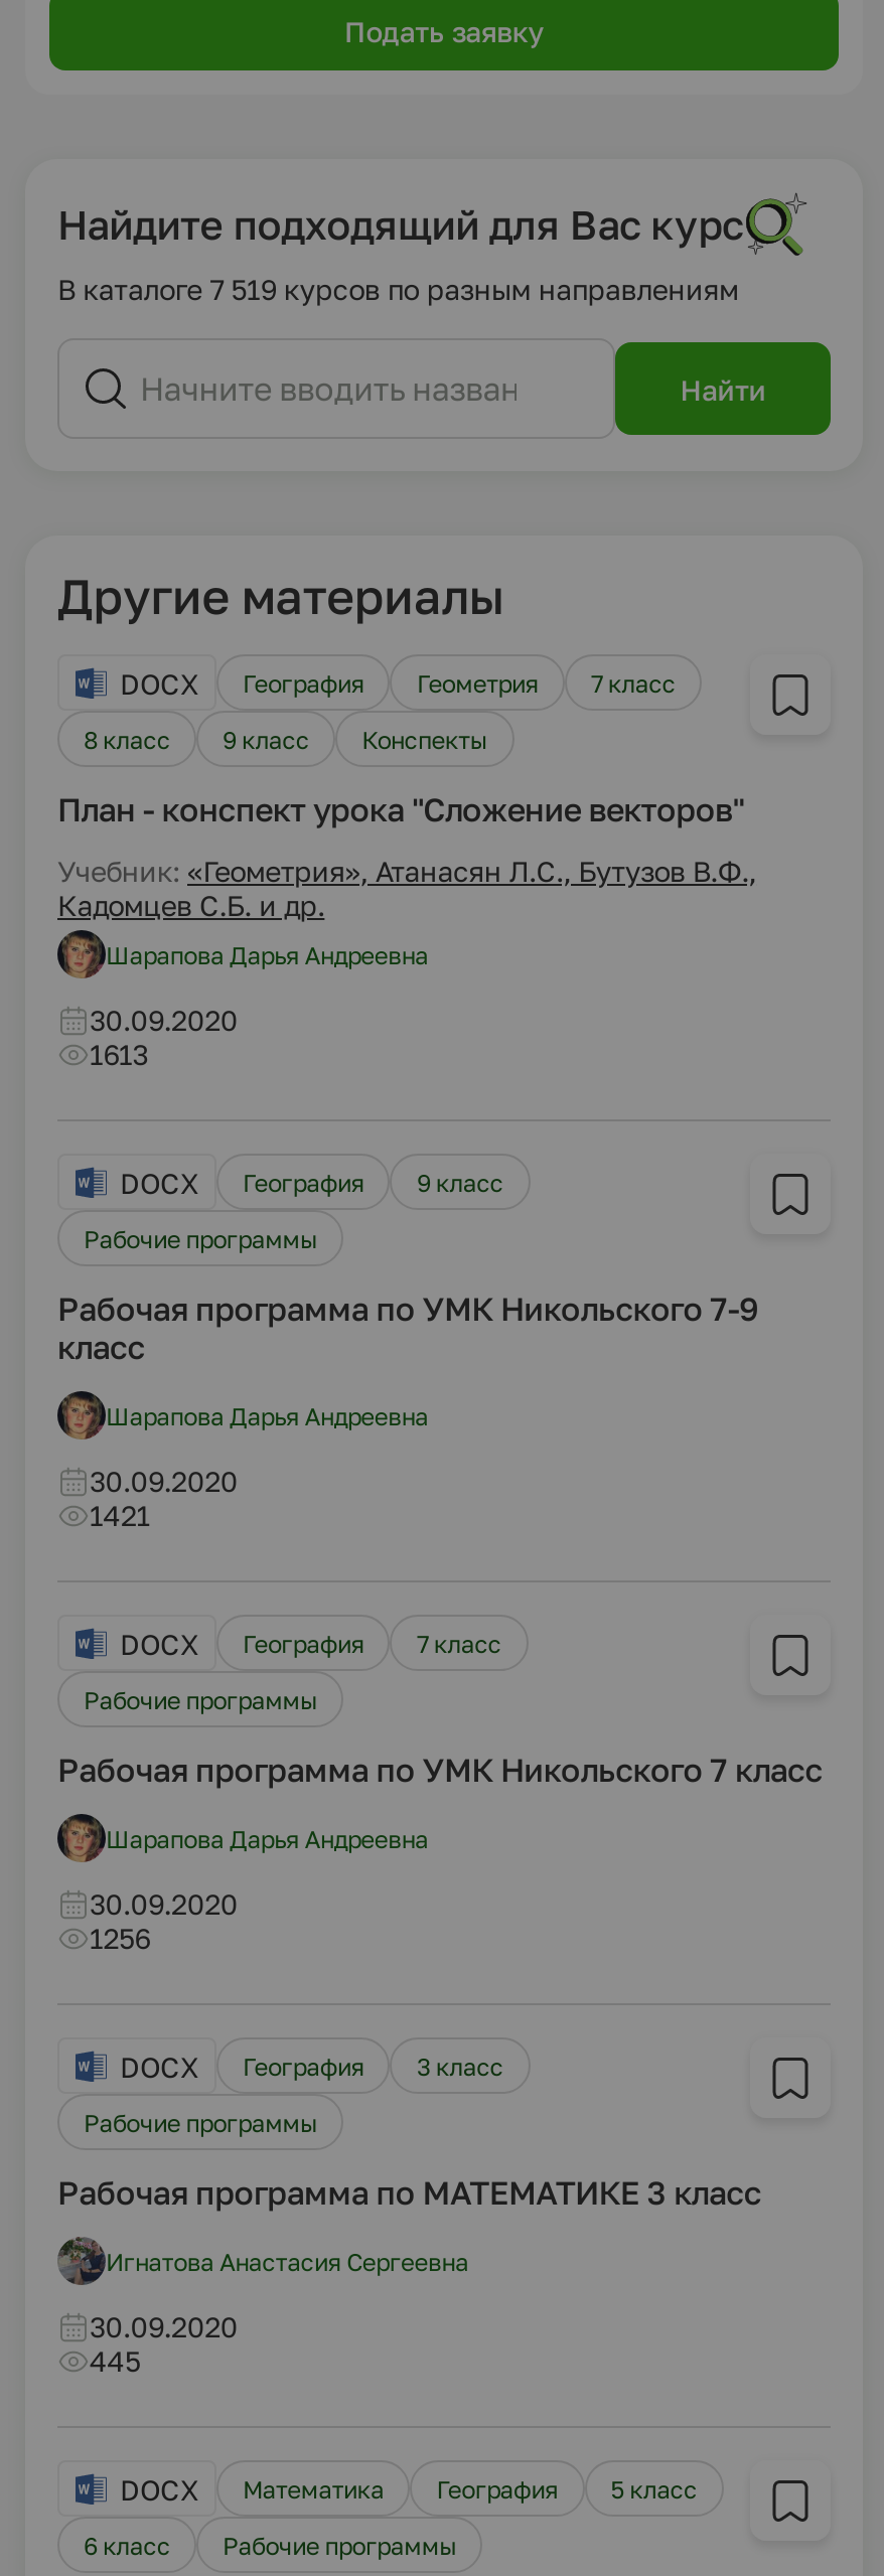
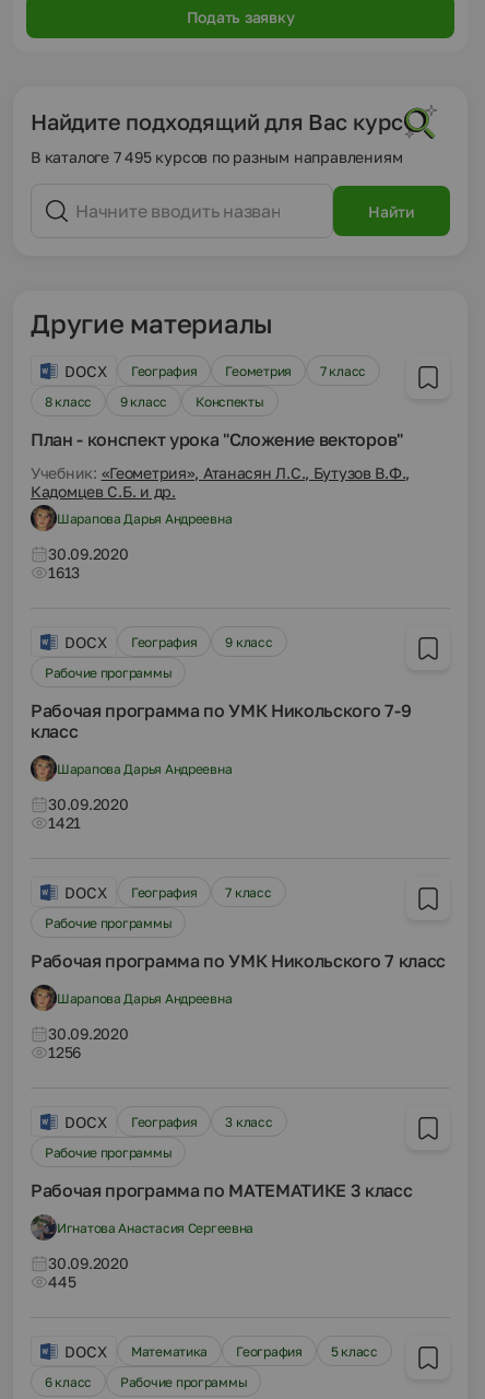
[57,272,739,306] В каталоге 7 519 курсов по разным направлениям -> [31,148,402,166] В каталоге 7 495 курсов по разным направлениям

